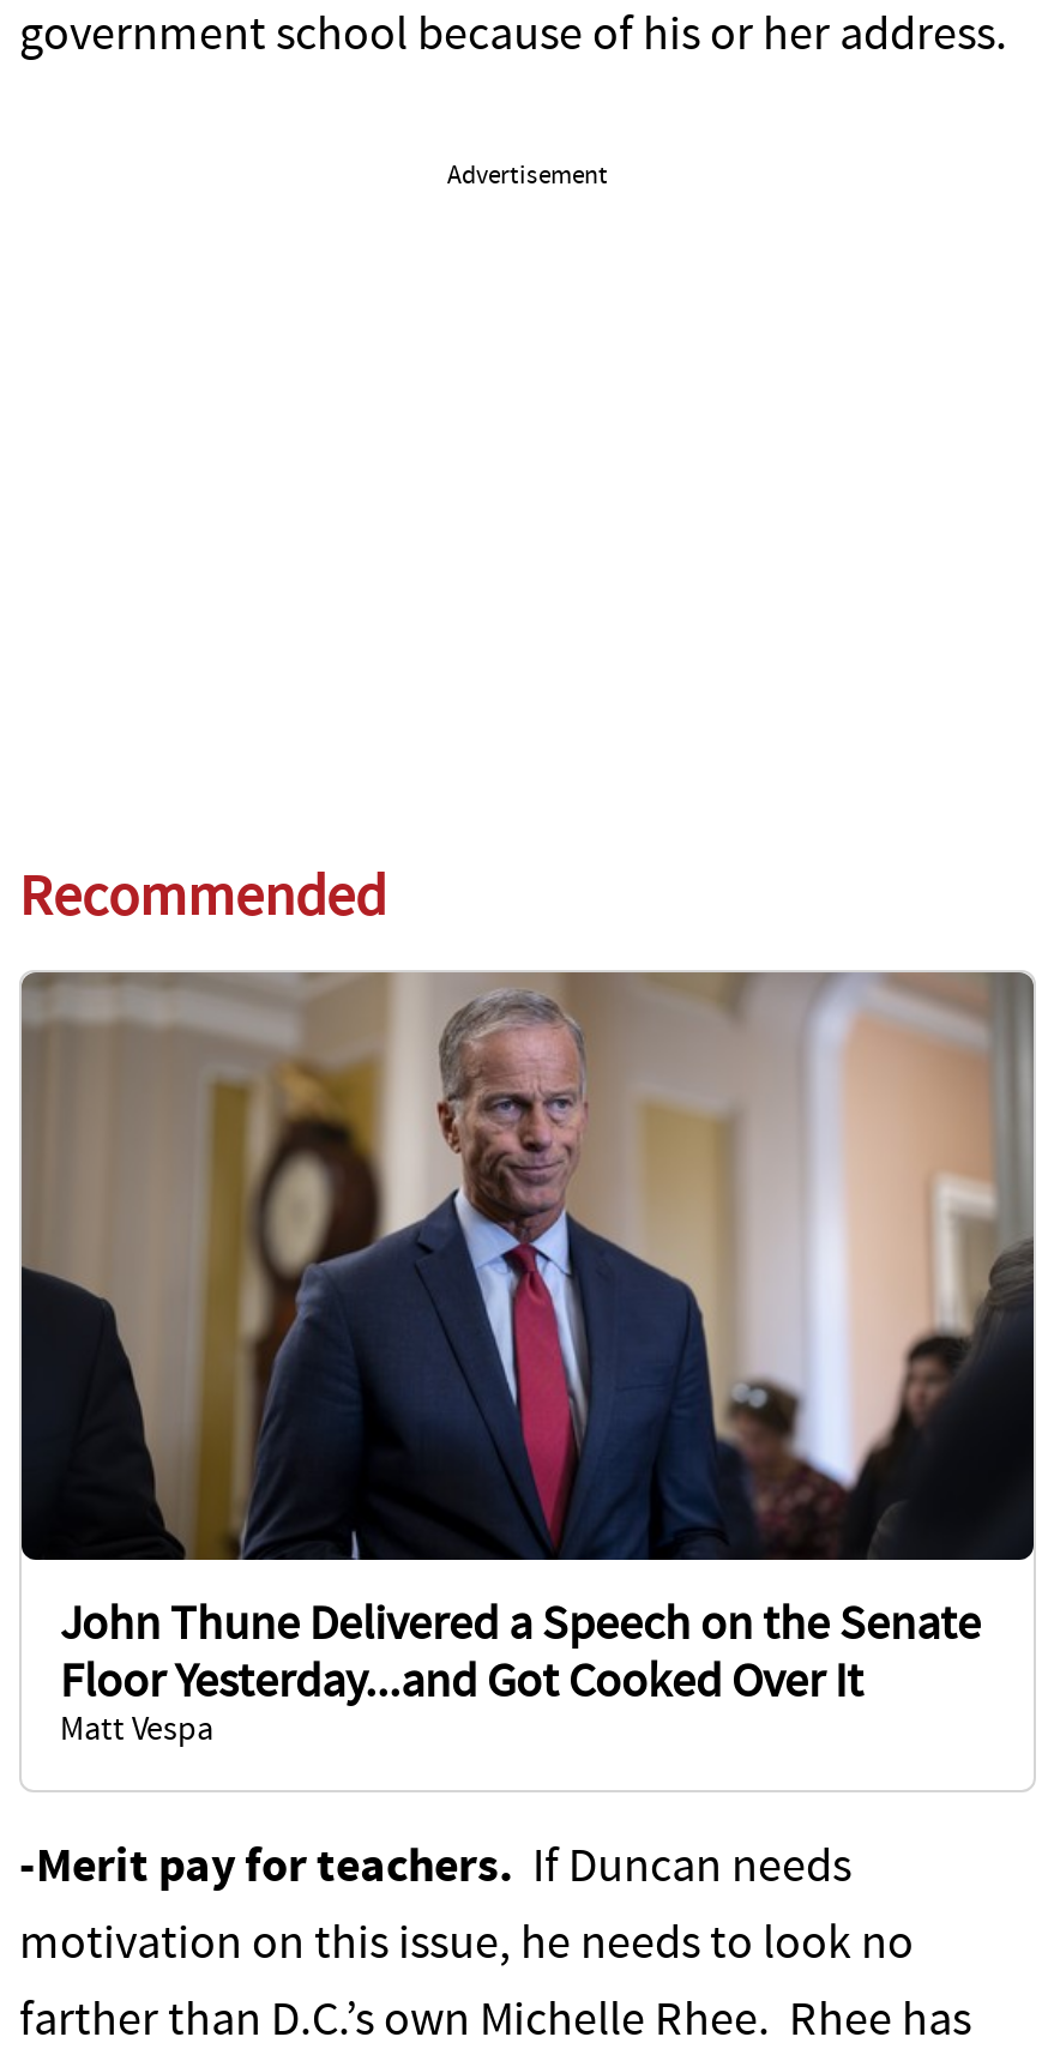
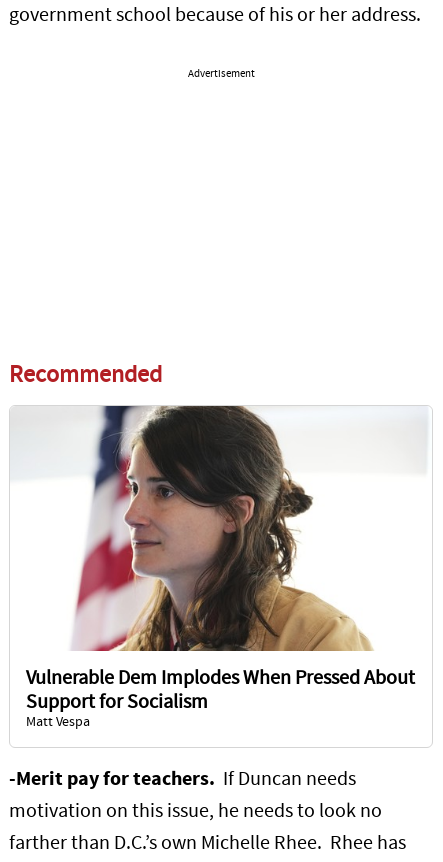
[19,970,1036,1707] [image] | John Thune Delivered a Speech on the Senate | Floor Yesterday...and Got Cooked Over It -> [10,406,432,712] [image] | Vulnerable Dem Implodes When Pressed About | Support for Socialism

